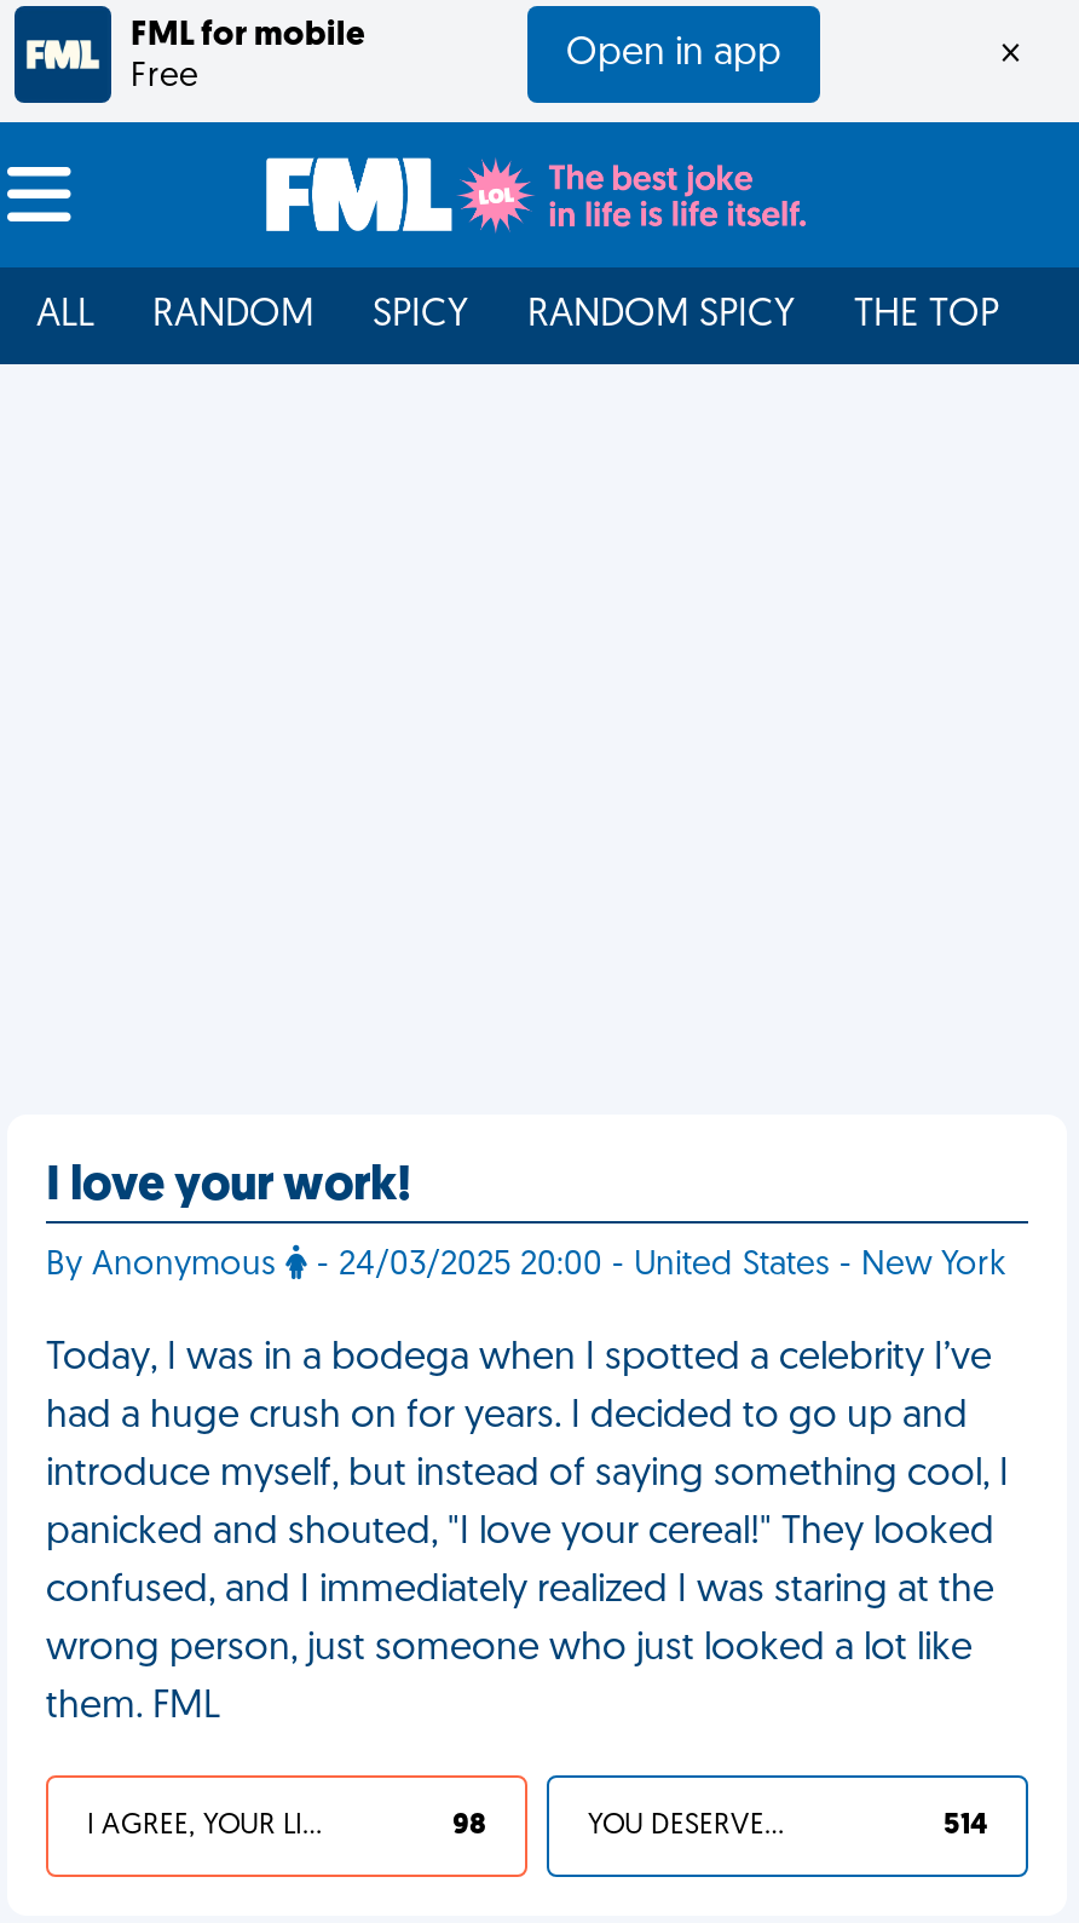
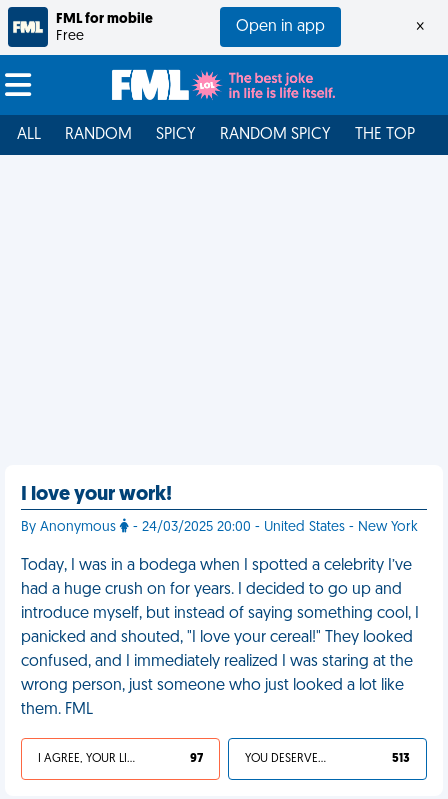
[452,1812,486,1841] 98 -> [190,753,203,765] 97
[944,1812,987,1841] 514 -> [392,753,410,765] 513

